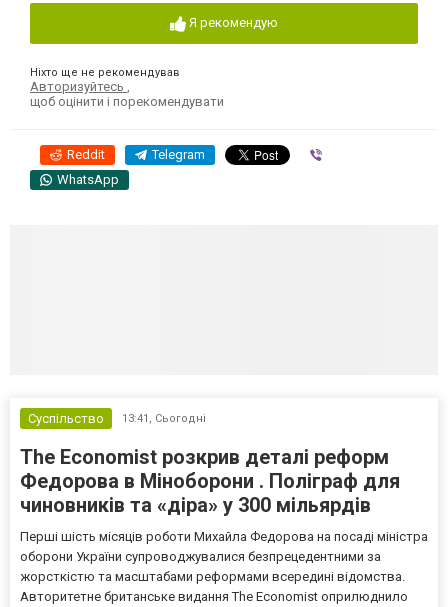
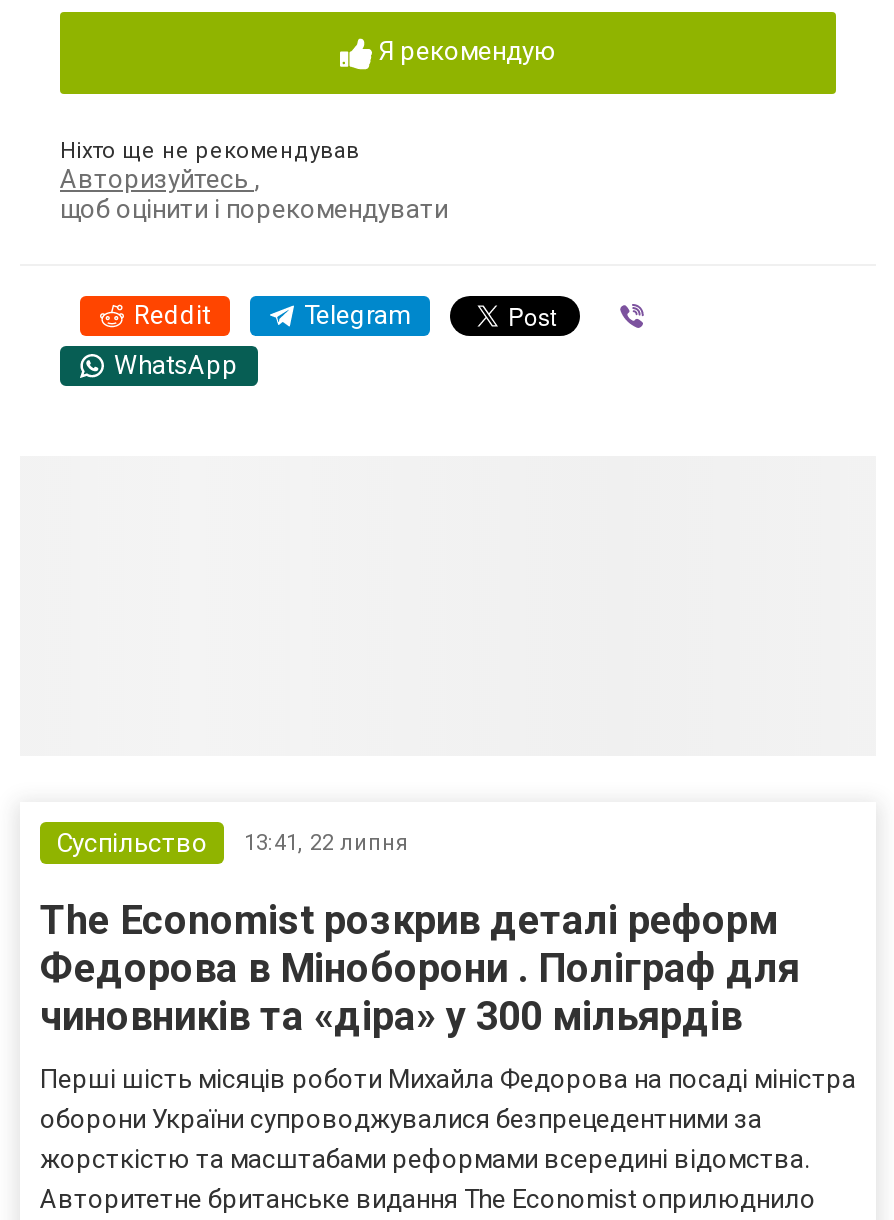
[28,411,206,426] Суспільство 13:41, Сьогодні -> [56,828,408,858] Суспільство 13:41, 22 липня

